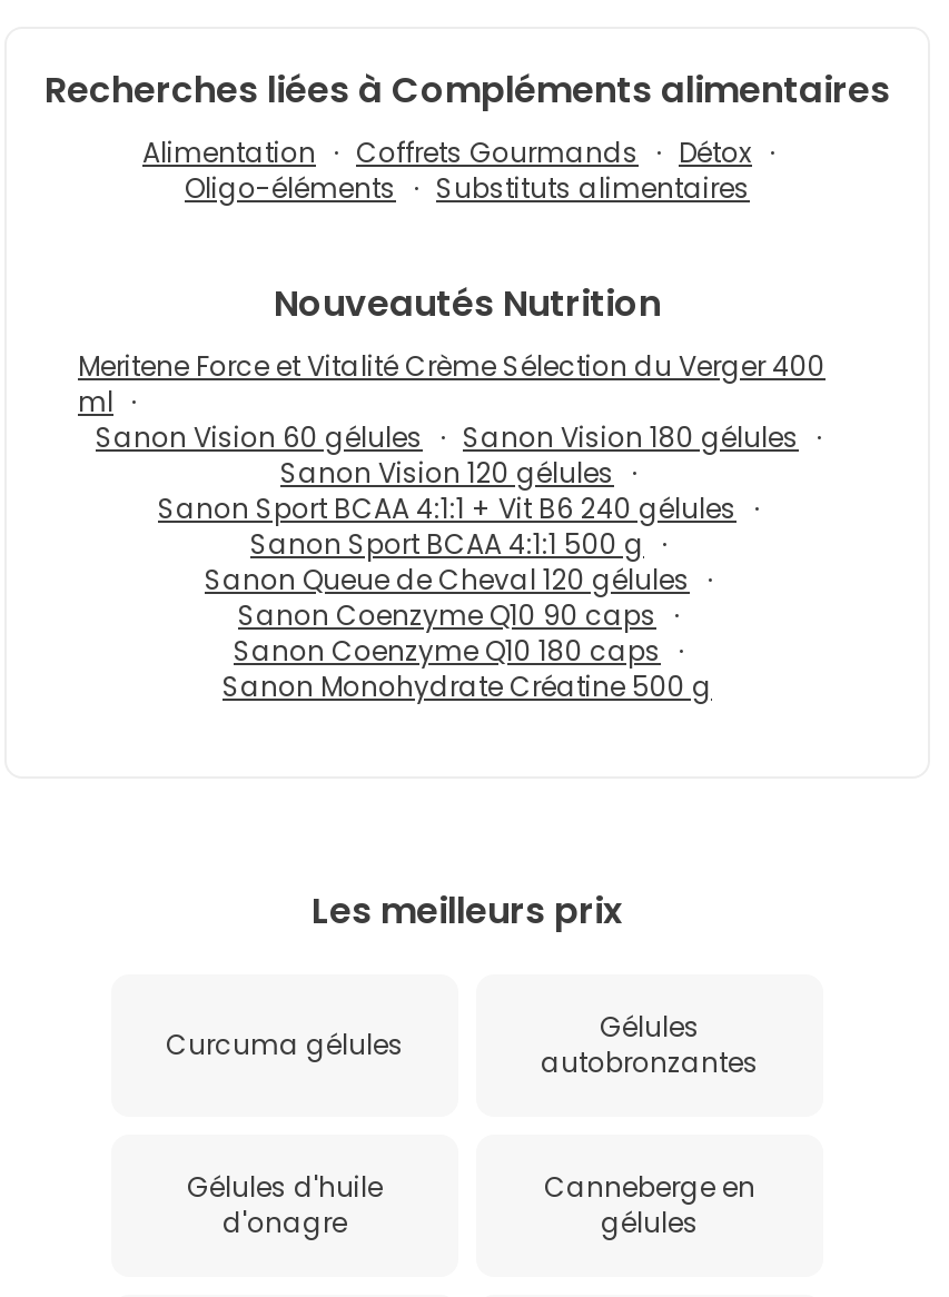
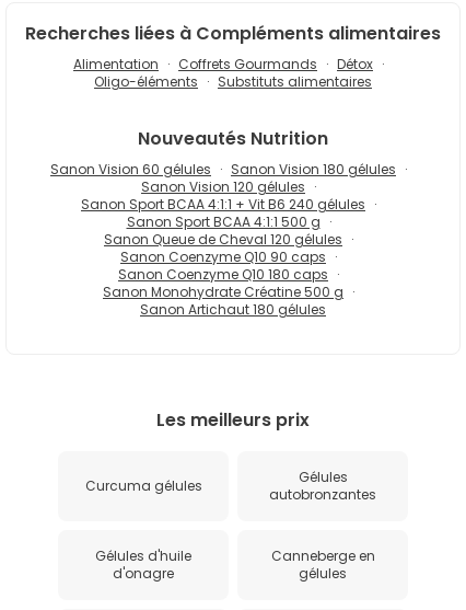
[78,346,826,419] Meritene Force et Vitalité Crème Sélection du Verger 400 | ml -> none
moved [96,417,799,704] -> [50,159,396,301]: Sanon Vision 60 gélules | Sanon Vision 180 gélules | Sanon Vision 120 gélules | ... | Sanon Coenzyme Q10 180 caps | Sanon Monohydrate Créatine 500 g
none -> [140,300,326,318] Sanon Artichaut 180 gélules

